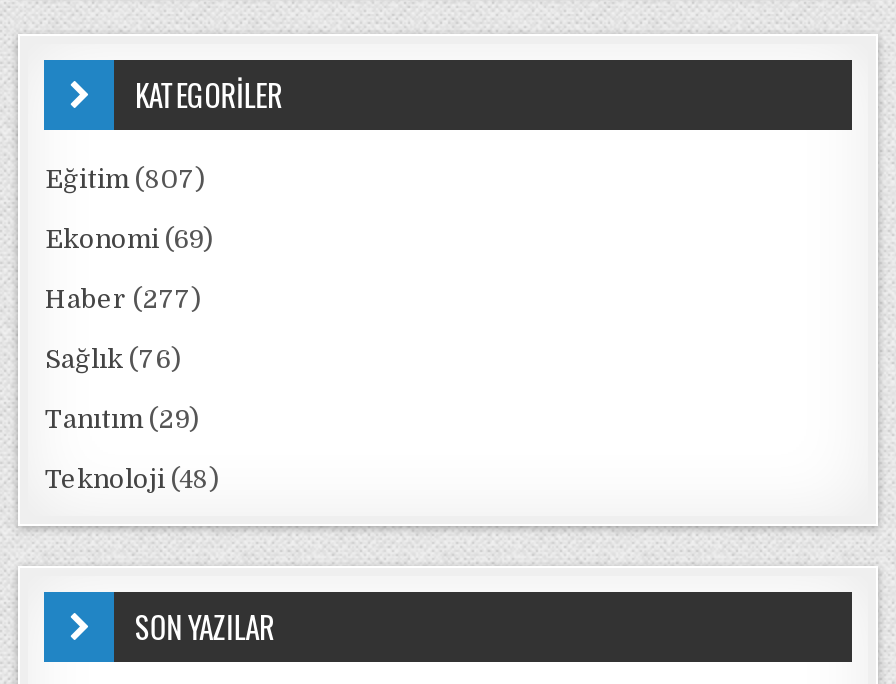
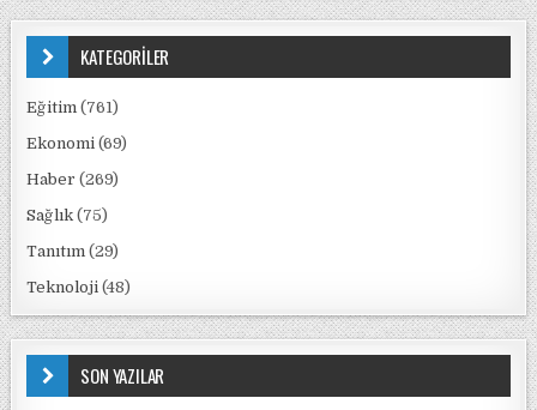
[45,164,205,194] Eğitim (807) -> [27,98,119,116] Eğitim (761)
[45,284,201,314] Haber (277) -> [27,170,119,188] Haber (269)
[45,344,181,374] Sağlık (76) -> [27,206,108,224] Sağlık (75)

